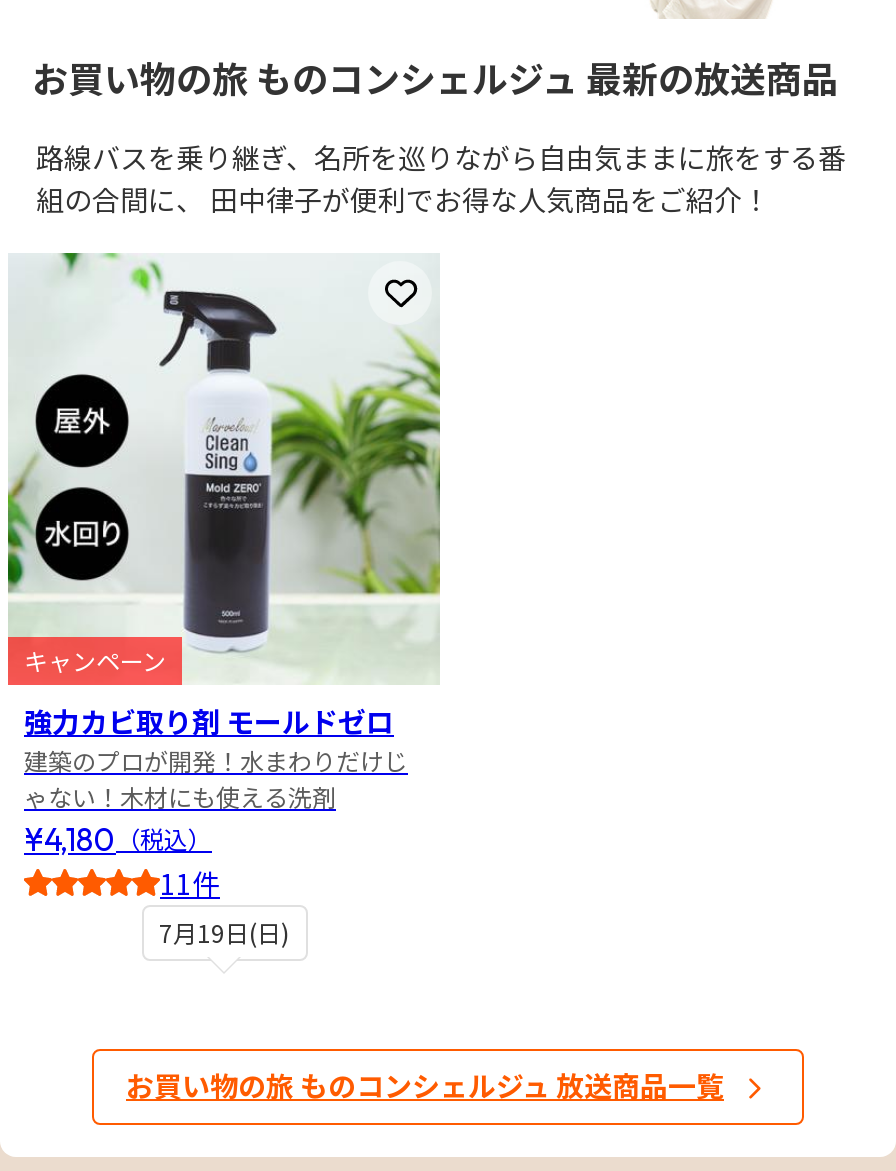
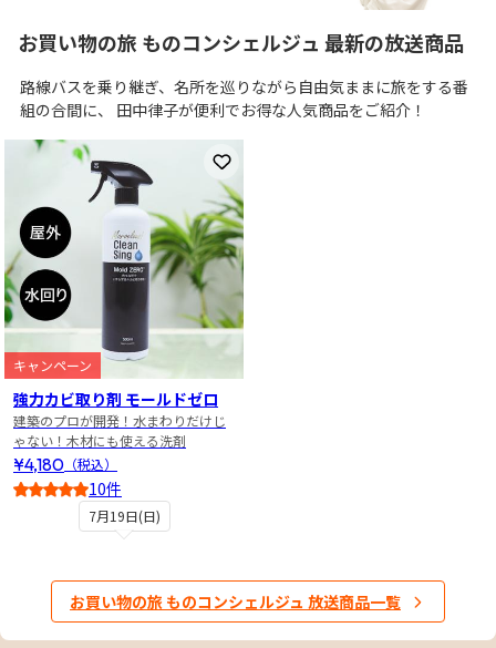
[160,862,220,902] 11件 -> [89,478,122,500] 10件

